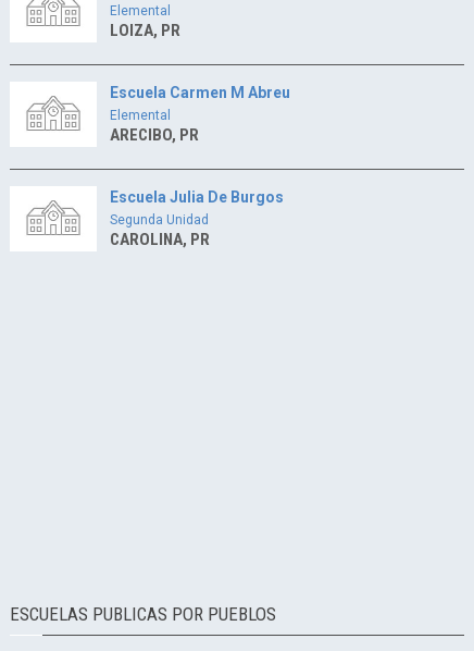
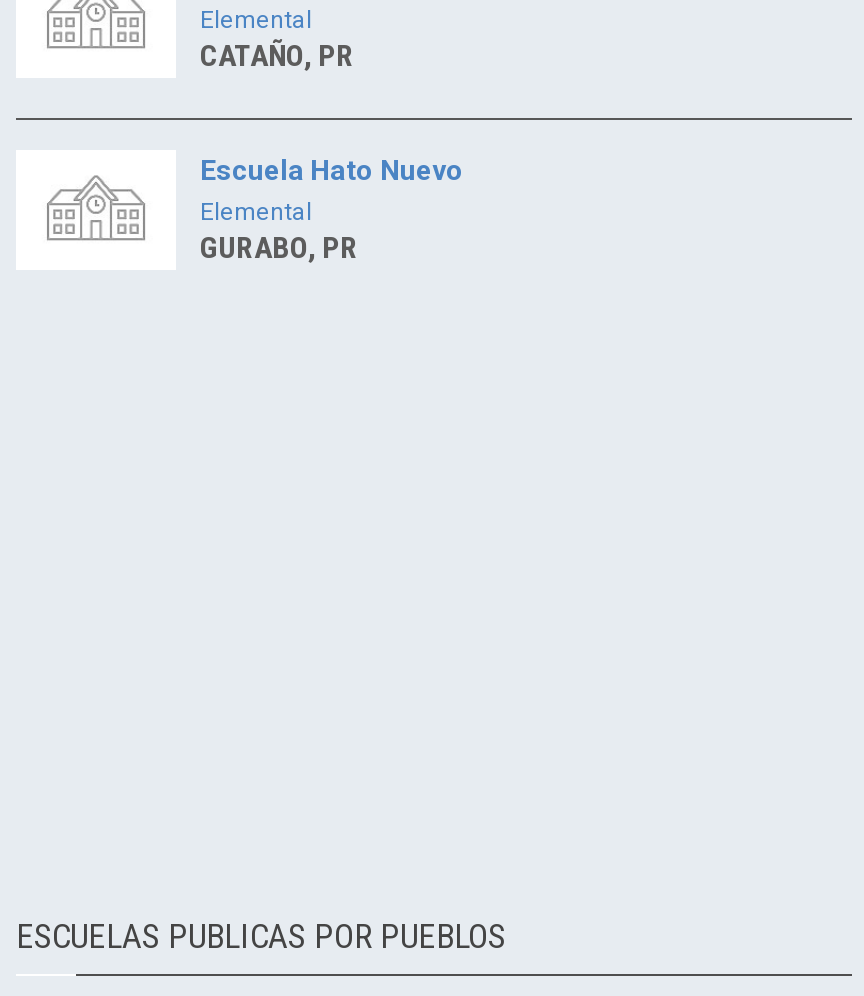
[110,21,180,40] LOIZA, PR -> [200,38,354,74] CATAÑO, PR
[110,84,290,101] Escuela Carmen M Abreu -> [200,154,464,186] Escuela Hato Nuevo
[110,125,284,249] ARECIBO, PR | Escuela Julia De Burgos | Segunda Unidad | CAROLINA, PR -> [200,230,358,266] GURABO, PR

